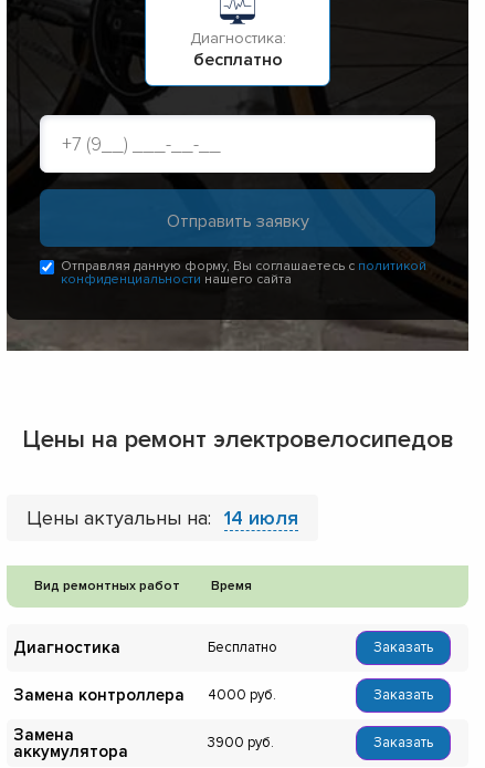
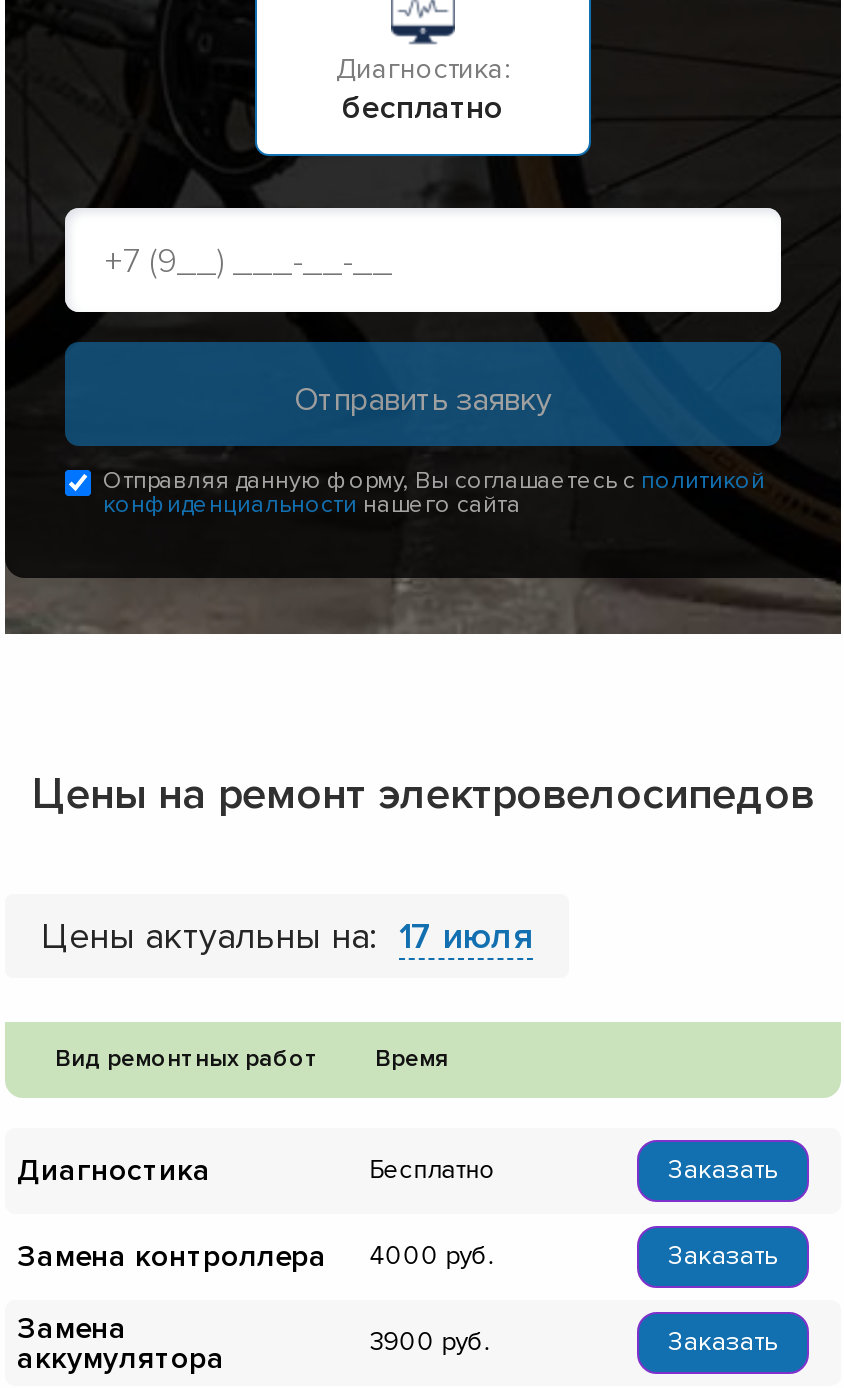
[27,506,298,530] Цены актуальны на: 14 июля -> [41,915,533,959] Цены актуальны на: 17 июля

